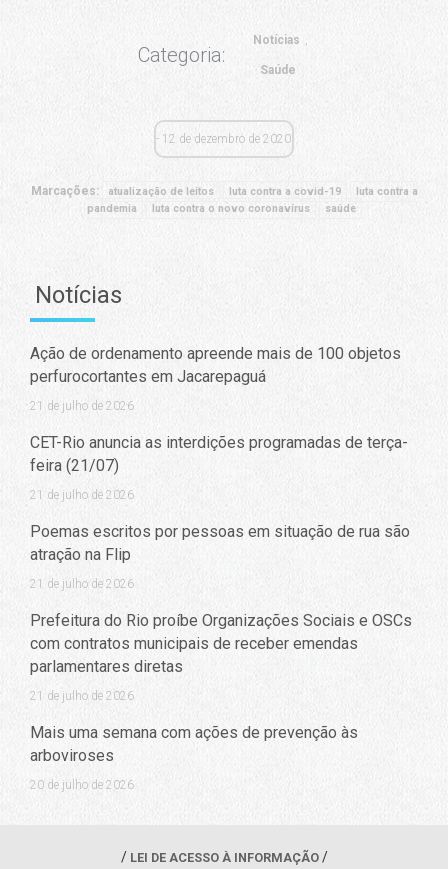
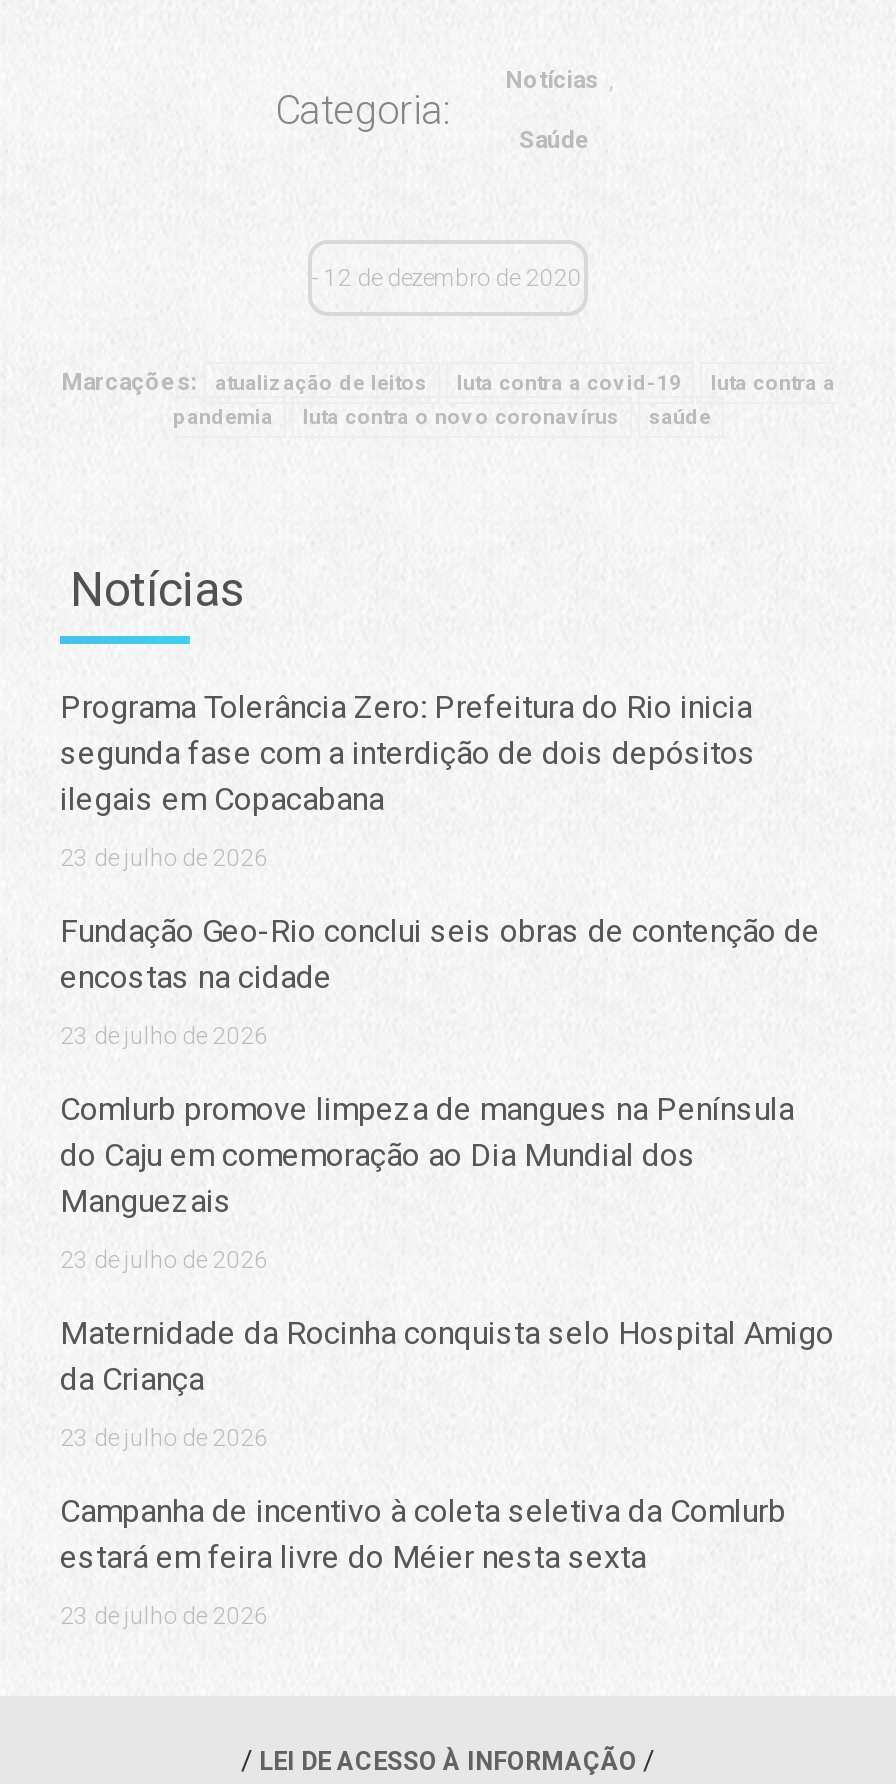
[30,344,401,386] Ação de ordenamento apreende mais de 100 objetos | perfurocortantes em Jacarepaguá -> [60,688,756,818] Programa Tolerância Zero: Prefeitura do Rio inicia | segunda fase com a interdição de dois depósitos | ilegais em Copacabana
[30,399,134,413] 21 de julho de 2026 -> [60,844,268,872] 23 de julho de 2026
[30,433,408,475] CET-Rio anuncia as interdições programadas de terça- | feira (21/07) -> [60,912,820,996] Fundação Geo-Rio conclui seis obras de contenção de | encostas na cidade
[30,488,134,502] 21 de julho de 2026 -> [60,1022,268,1050] 23 de julho de 2026
[30,522,410,564] Poemas escritos por pessoas em situação de rua são | atração na Flip -> [60,1090,794,1220] Comlurb promove limpeza de mangues na Península | do Caju em comemoração ao Dia Mundial dos | Manguezais
[30,577,134,591] 21 de julho de 2026 -> [60,1246,268,1274] 23 de julho de 2026
[30,611,412,676] Prefeitura do Rio proíbe Organizações Sociais e OSCs | com contratos municipais de receber emendas | parlamentares diretas -> [60,1314,834,1398] Maternidade da Rocinha conquista selo Hospital Amigo | da Criança
[30,689,134,703] 21 de julho de 2026 -> [60,1424,268,1452] 23 de julho de 2026
[30,723,358,765] Mais uma semana com ações de prevenção às | arboviroses -> [60,1492,786,1576] Campanha de incentivo à coleta seletiva da Comlurb | estará em feira livre do Méier nesta sexta
[30,778,134,792] 20 de julho de 2026 -> [60,1602,268,1630] 23 de julho de 2026

